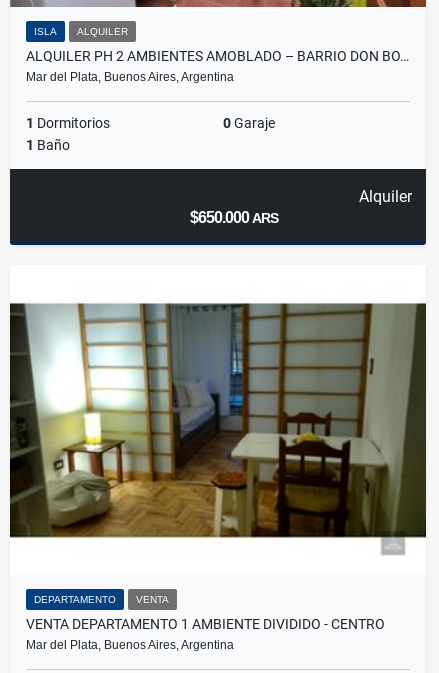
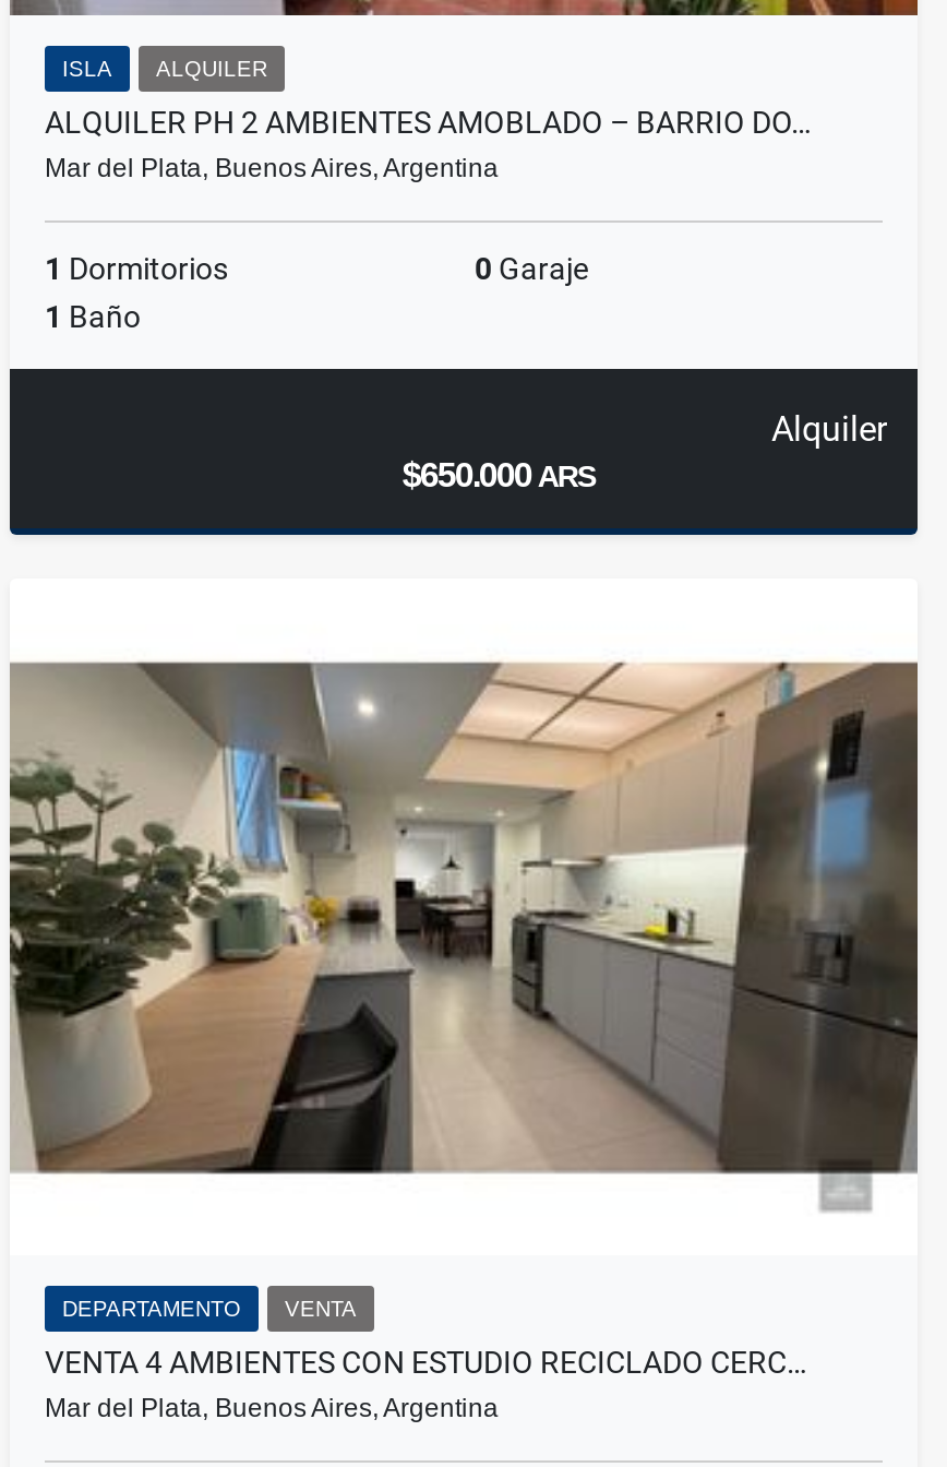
[26,48,409,64] ALQUILER PH 2 AMBIENTES AMOBLADO – BARRIO DON BO… -> [45,105,811,140] ALQUILER PH 2 AMBIENTES AMOBLADO – BARRIO DO…
[10,303,426,538] [image] -> [10,661,918,1174] [image]
[26,616,385,632] VENTA DEPARTAMENTO 1 AMBIENTE DIVIDIDO - CENTRO -> [45,1345,806,1380] VENTA 4 AMBIENTES CON ESTUDIO RECICLADO CERC…

